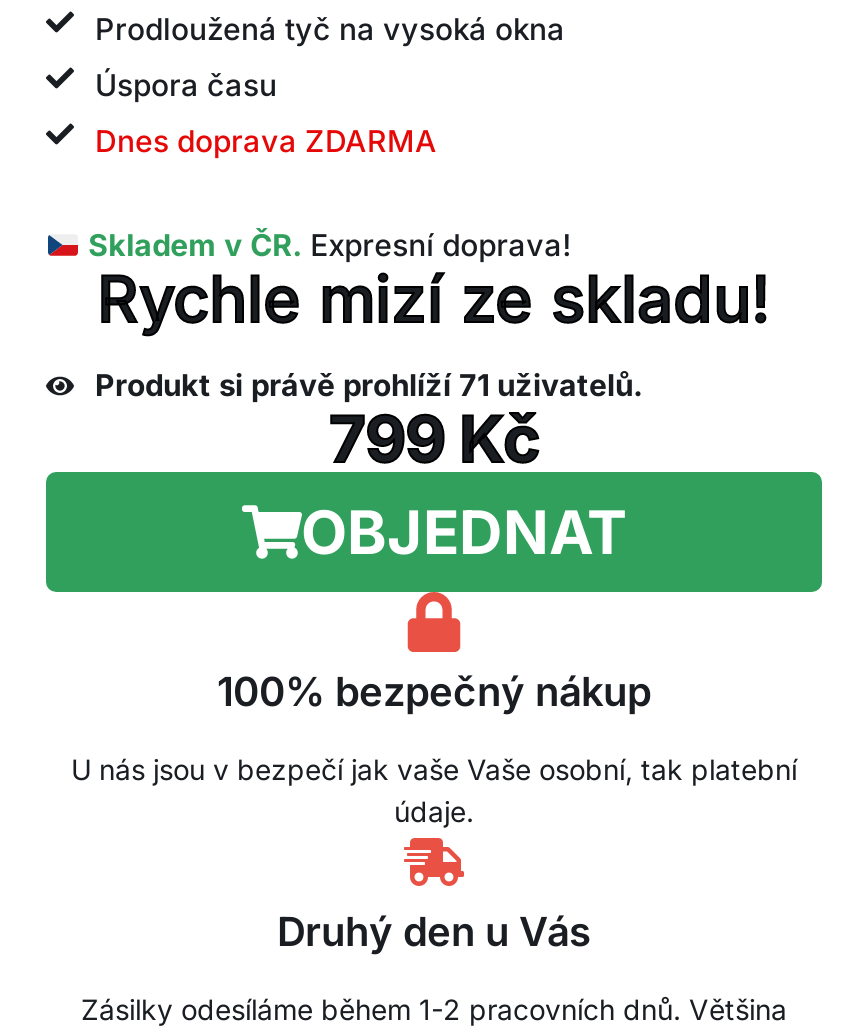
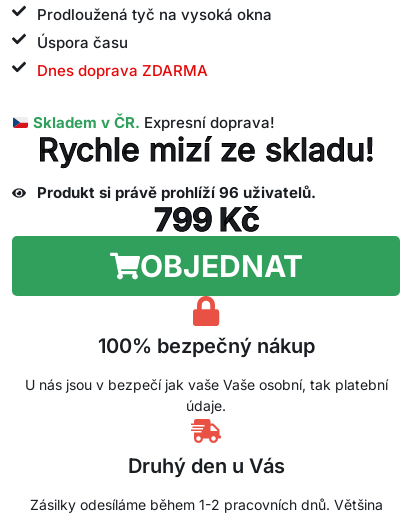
[95,367,643,405] Produkt si právě prohlíží 71 uživatelů. -> [36,183,315,202] Produkt si právě prohlíží 96 uživatelů.

